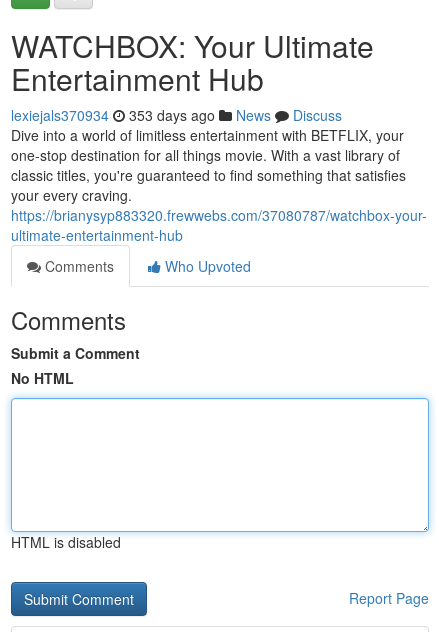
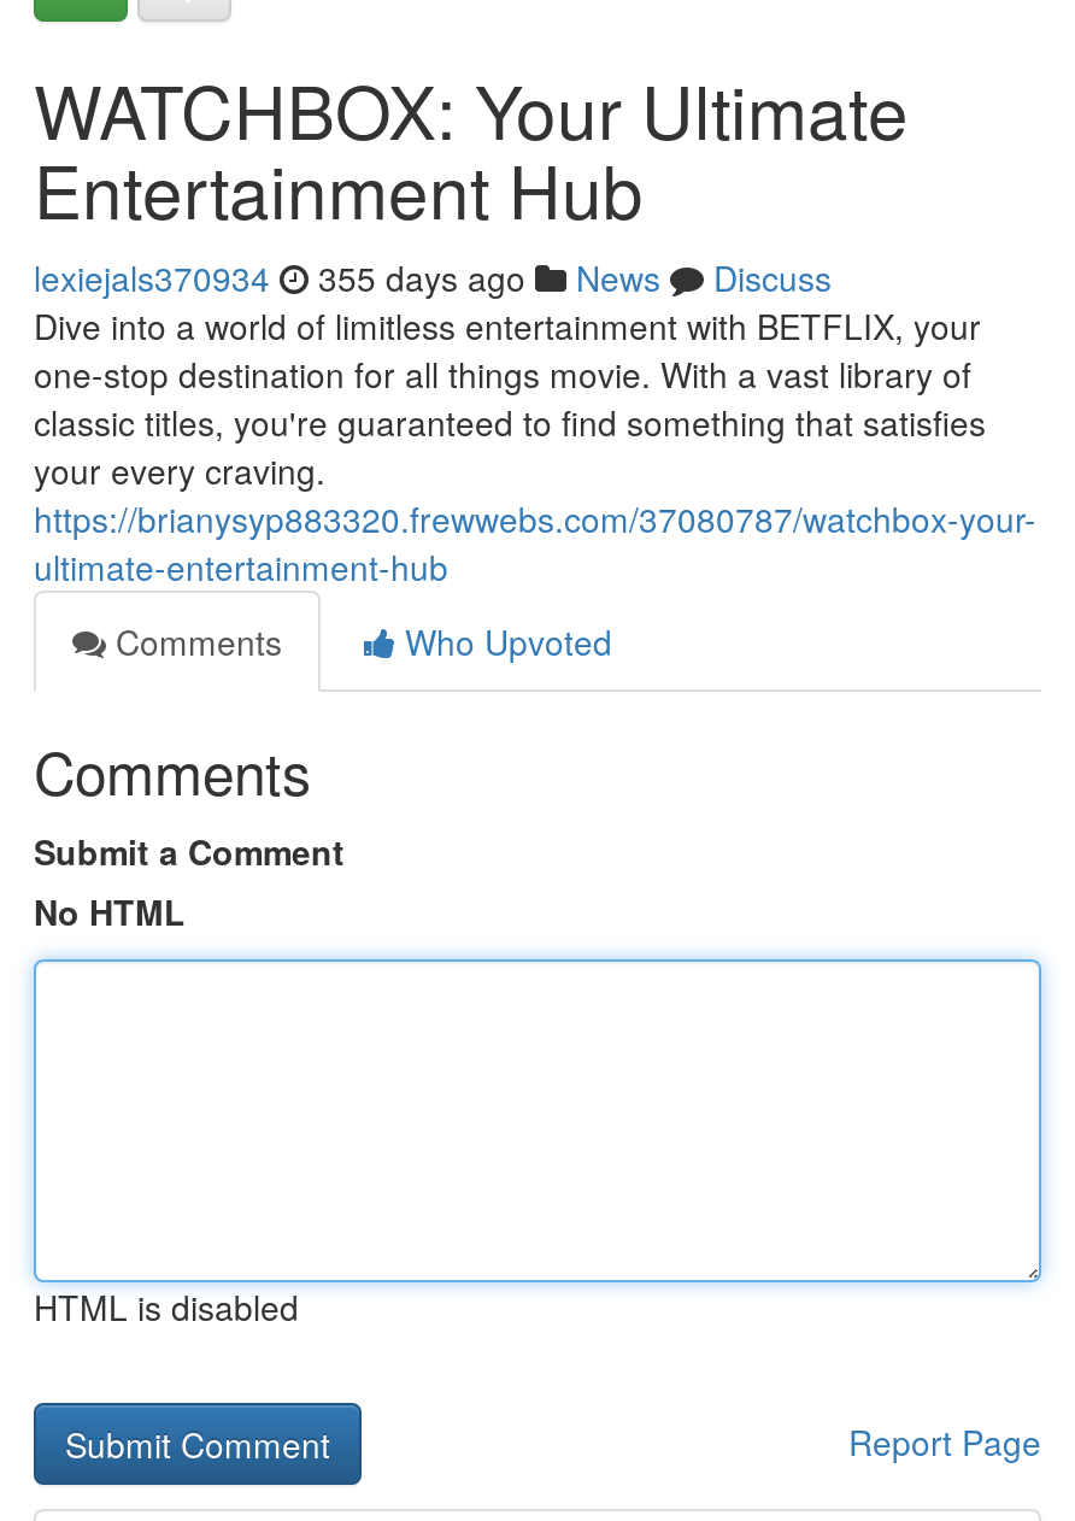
[11,105,342,125] lexiejals370934 353 days ago News Discuss -> [34,253,832,301] lexiejals370934 355 days ago News Discuss

